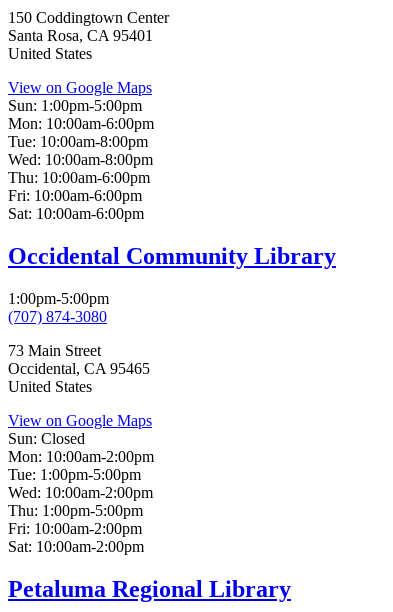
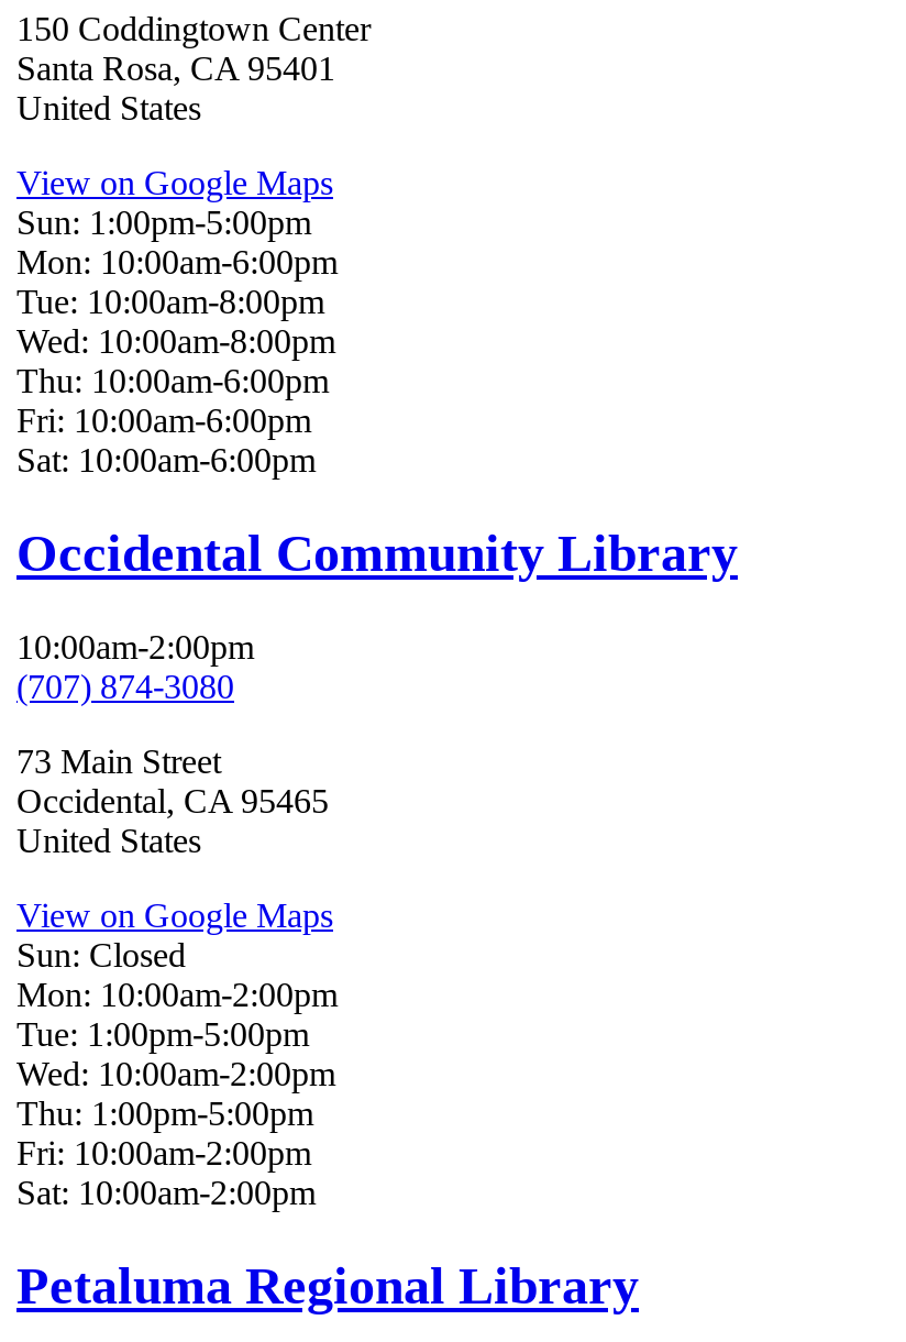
[8,290,109,307] 1:00pm-5:00pm -> [16,628,254,665] 10:00am-2:00pm

